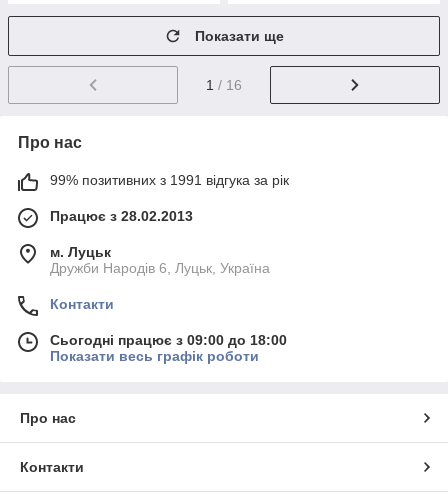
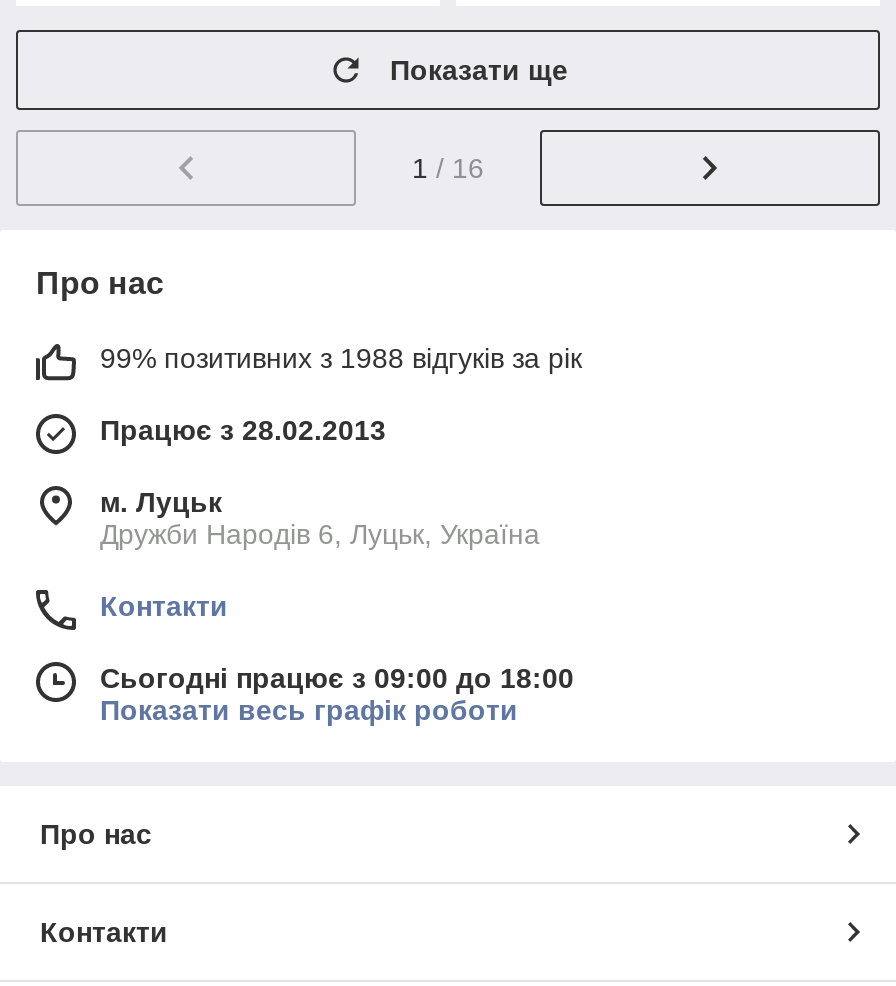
[50,172,289,188] 99% позитивних з 1991 відгука за рік -> [100,342,582,374] 99% позитивних з 1988 відгуків за рік

